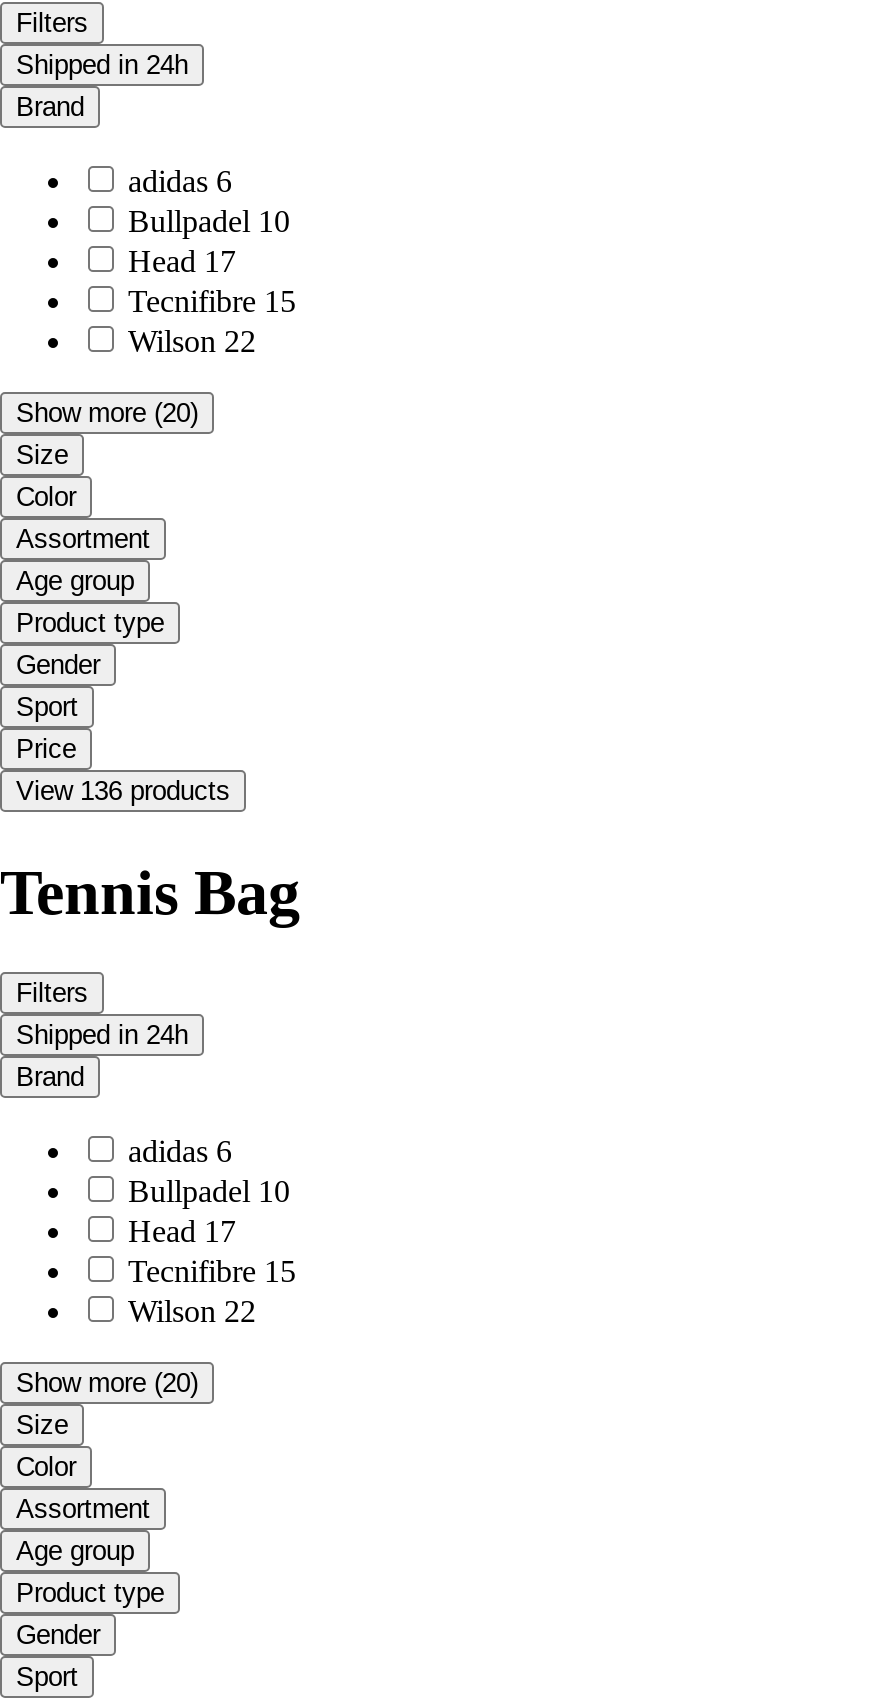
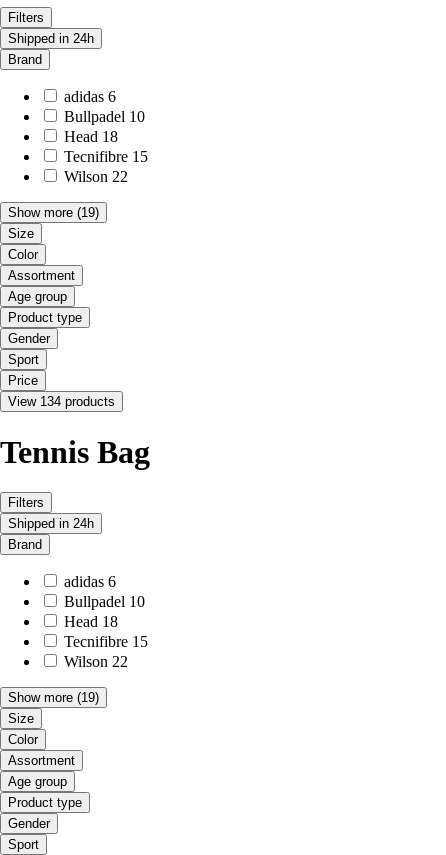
[128,244,236,278] Head 17 -> [64,128,118,145] Head 18
[16,398,198,428] Show more (20) -> [8,205,99,220] Show more (19)
[16,776,230,806] View 136 products -> [8,394,115,409] View 134 products
[128,1214,236,1248] Head 17 -> [64,613,118,630] Head 18
[16,1368,198,1398] Show more (20) -> [8,690,99,705] Show more (19)

